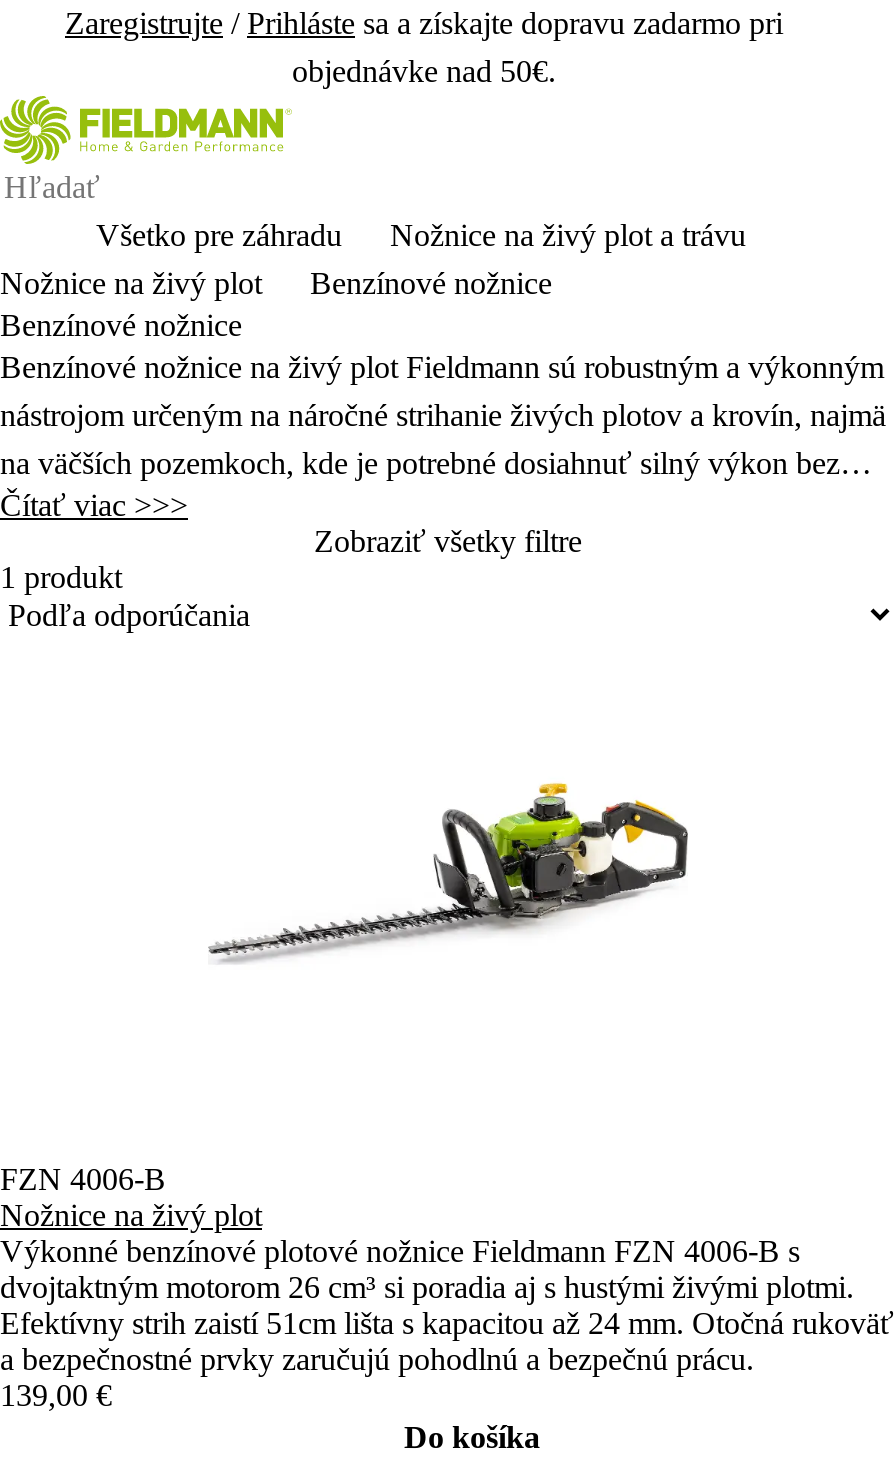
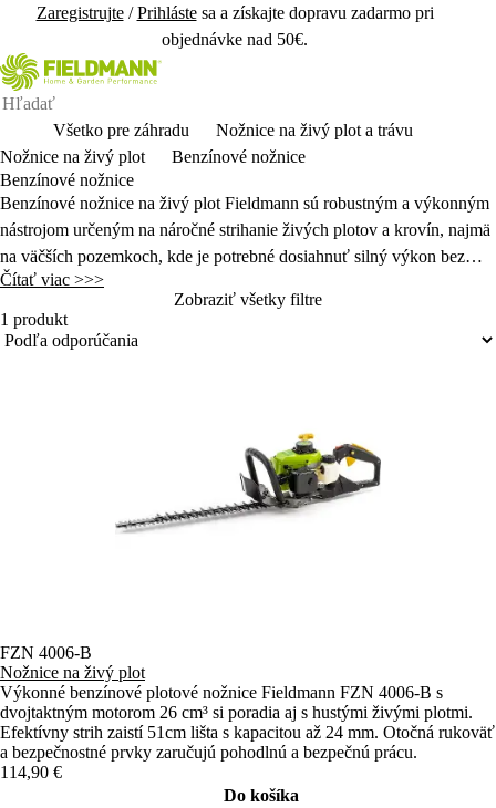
[0,1378,112,1412] 139,00 € -> [0,763,62,781] 114,90 €

